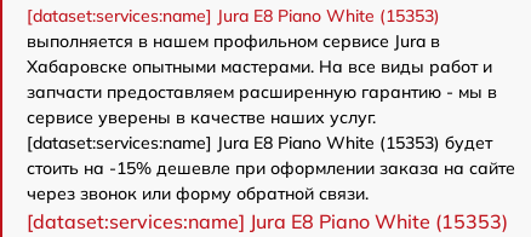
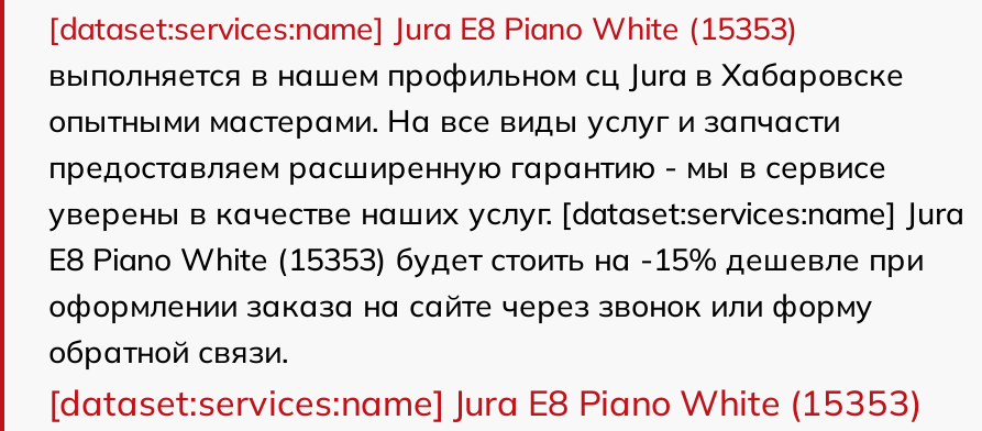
[27,30,515,204] выполняется в нашем профильном сервисе Jura в | Хабаровске опытными мастерами. На все виды работ и | запчасти предоставляем расширенную гарантию - мы в | сервисе уверены в качестве наших услуг. | [dataset:services:name] Jura E8 Piano White (15353) будет | стоить на -15% дешевле при оформлении заказа на сайте | через звонок или форму обратной связи. -> [48,55,963,372] выполняется в нашем профильном сц Jura в Хабаровске | опытными мастерами. На все виды услуг и запчасти | предоставляем расширенную гарантию - мы в сервисе | уверены в качестве наших услуг. [dataset:services:name] Jura | E8 Piano White (15353) будет стоить на -15% дешевле при | оформлении заказа на сайте через звонок или форму | обратной связи.

